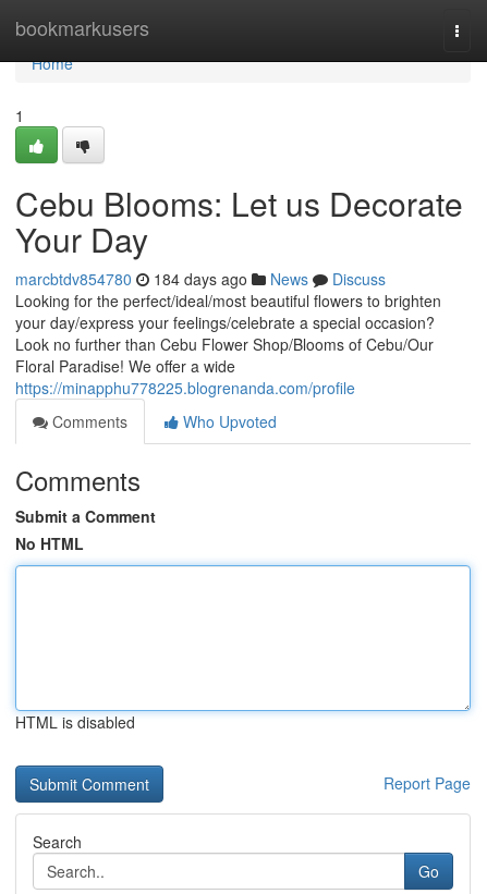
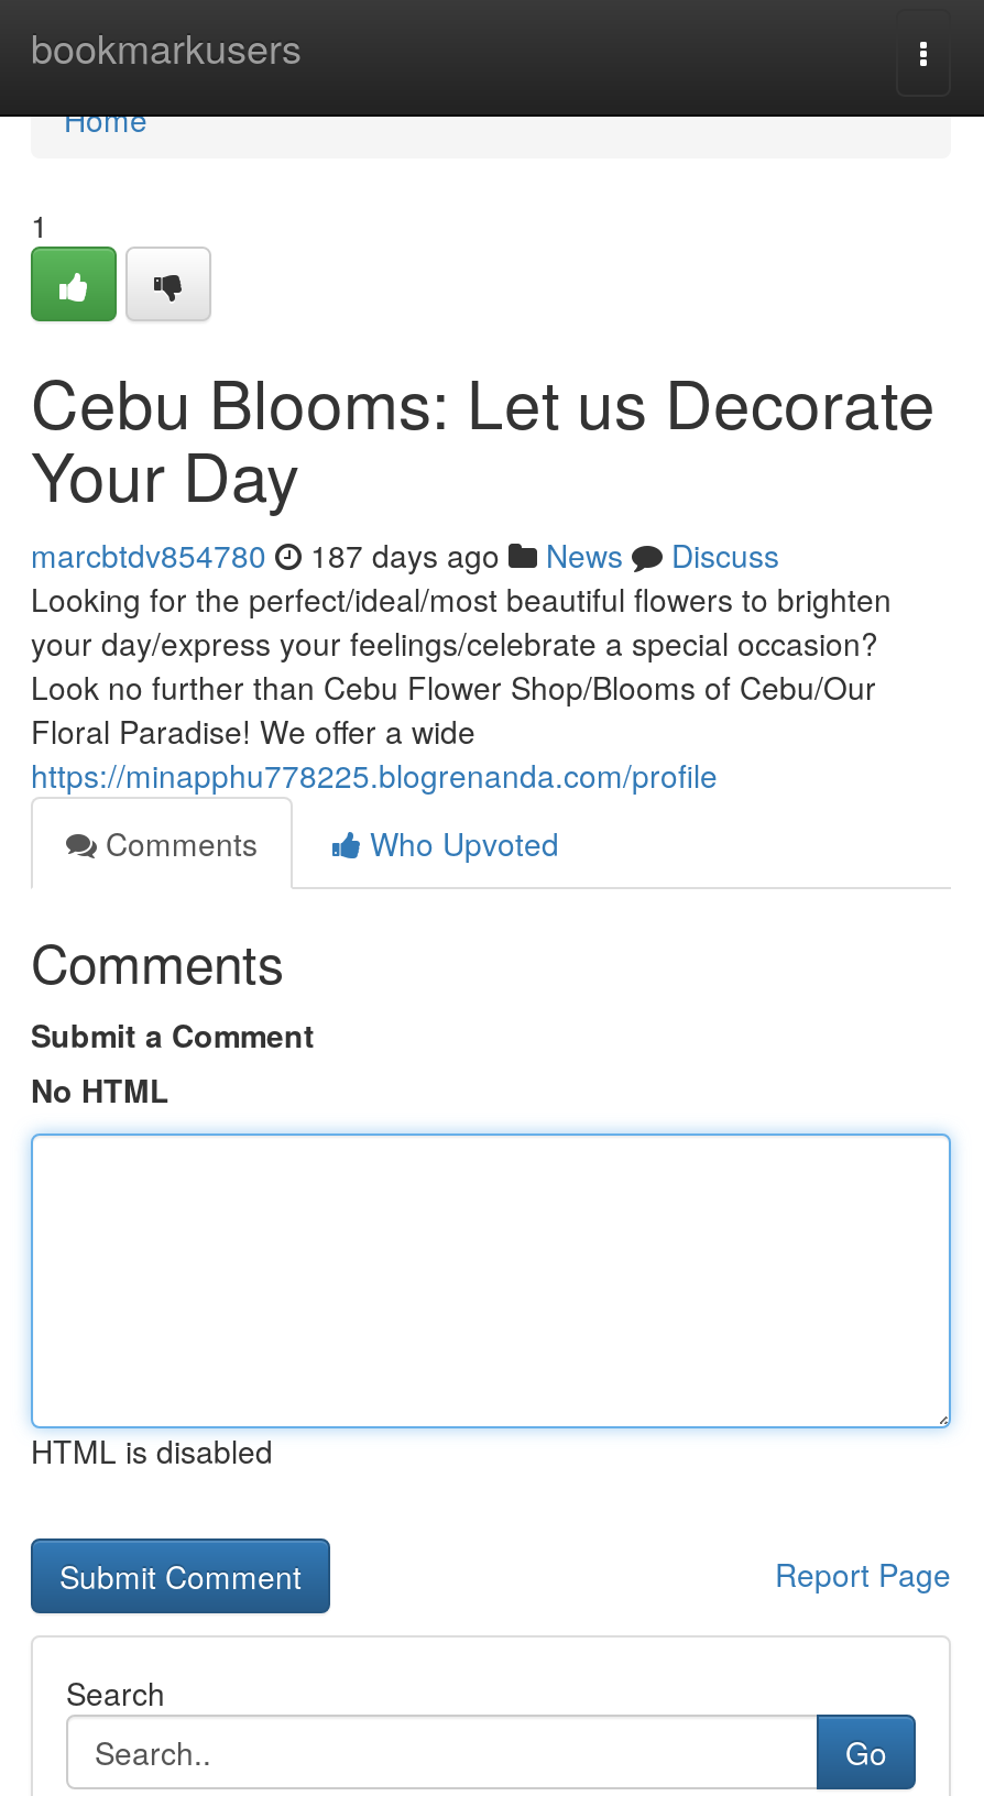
[15,268,386,290] marcbtdv854780 184 days ago News Discuss -> [31,533,779,577] marcbtdv854780 187 days ago News Discuss

